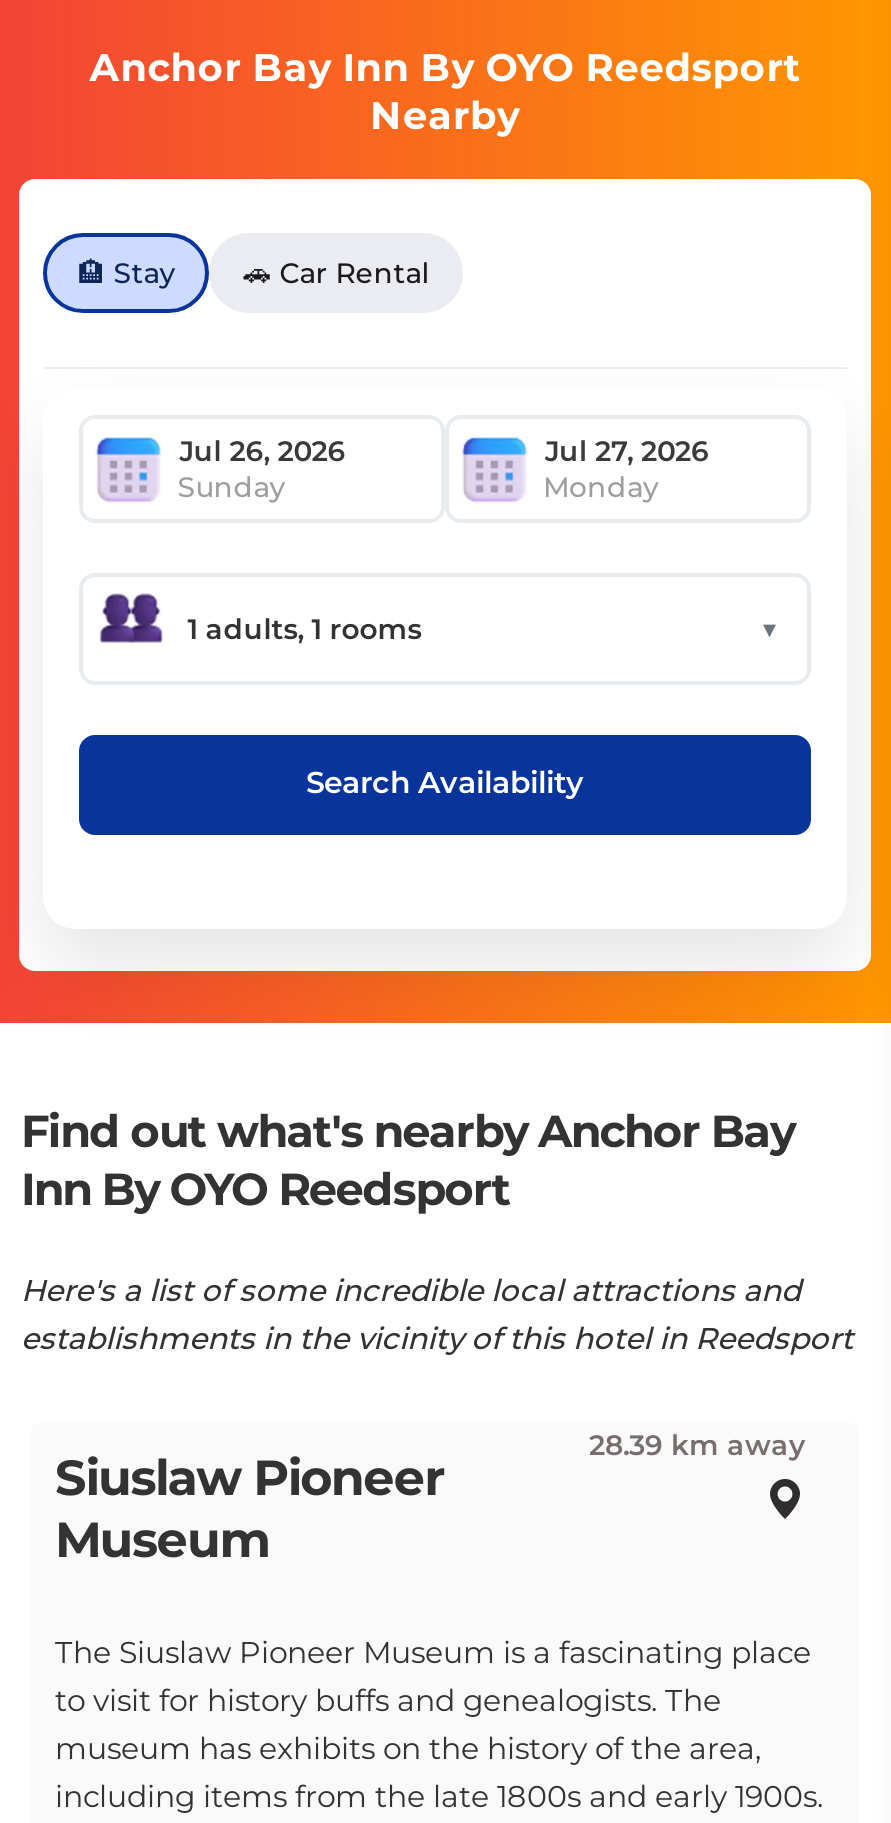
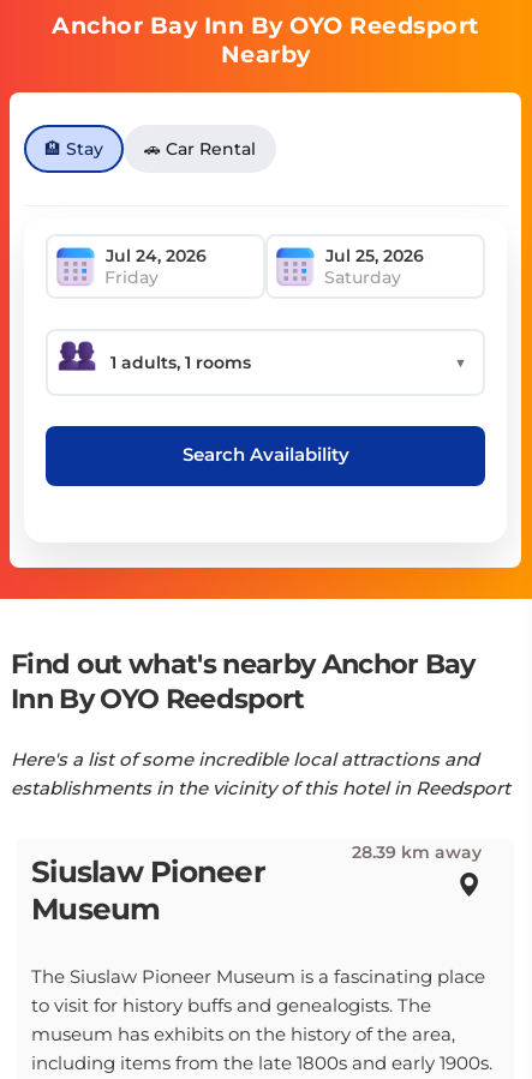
[177,468,659,504] Sunday | Monday -> [105,266,401,287] Friday | Saturday

